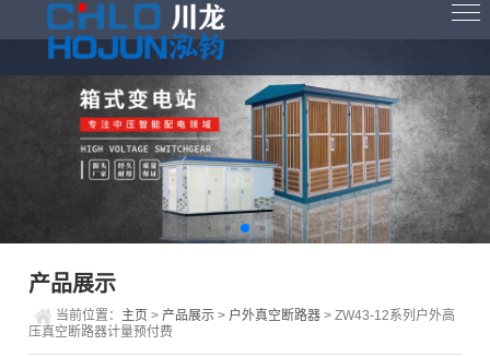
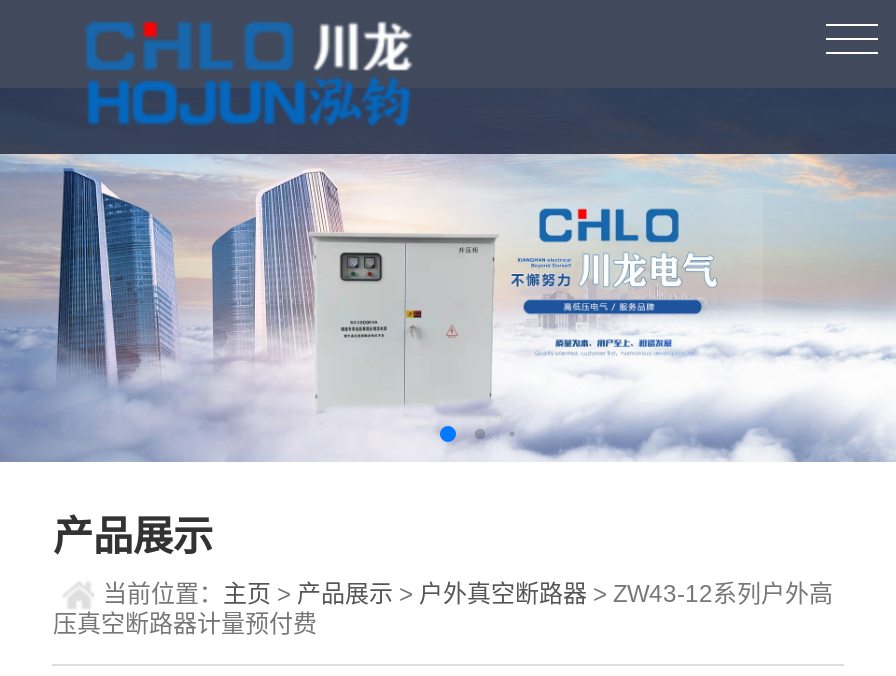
[3,73,487,245] [image] -> [6,150,890,462] [image]

